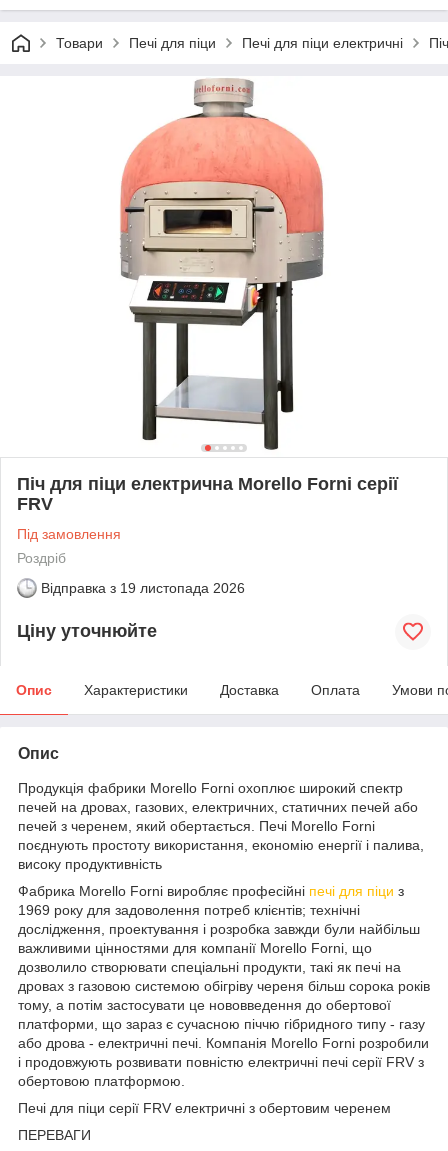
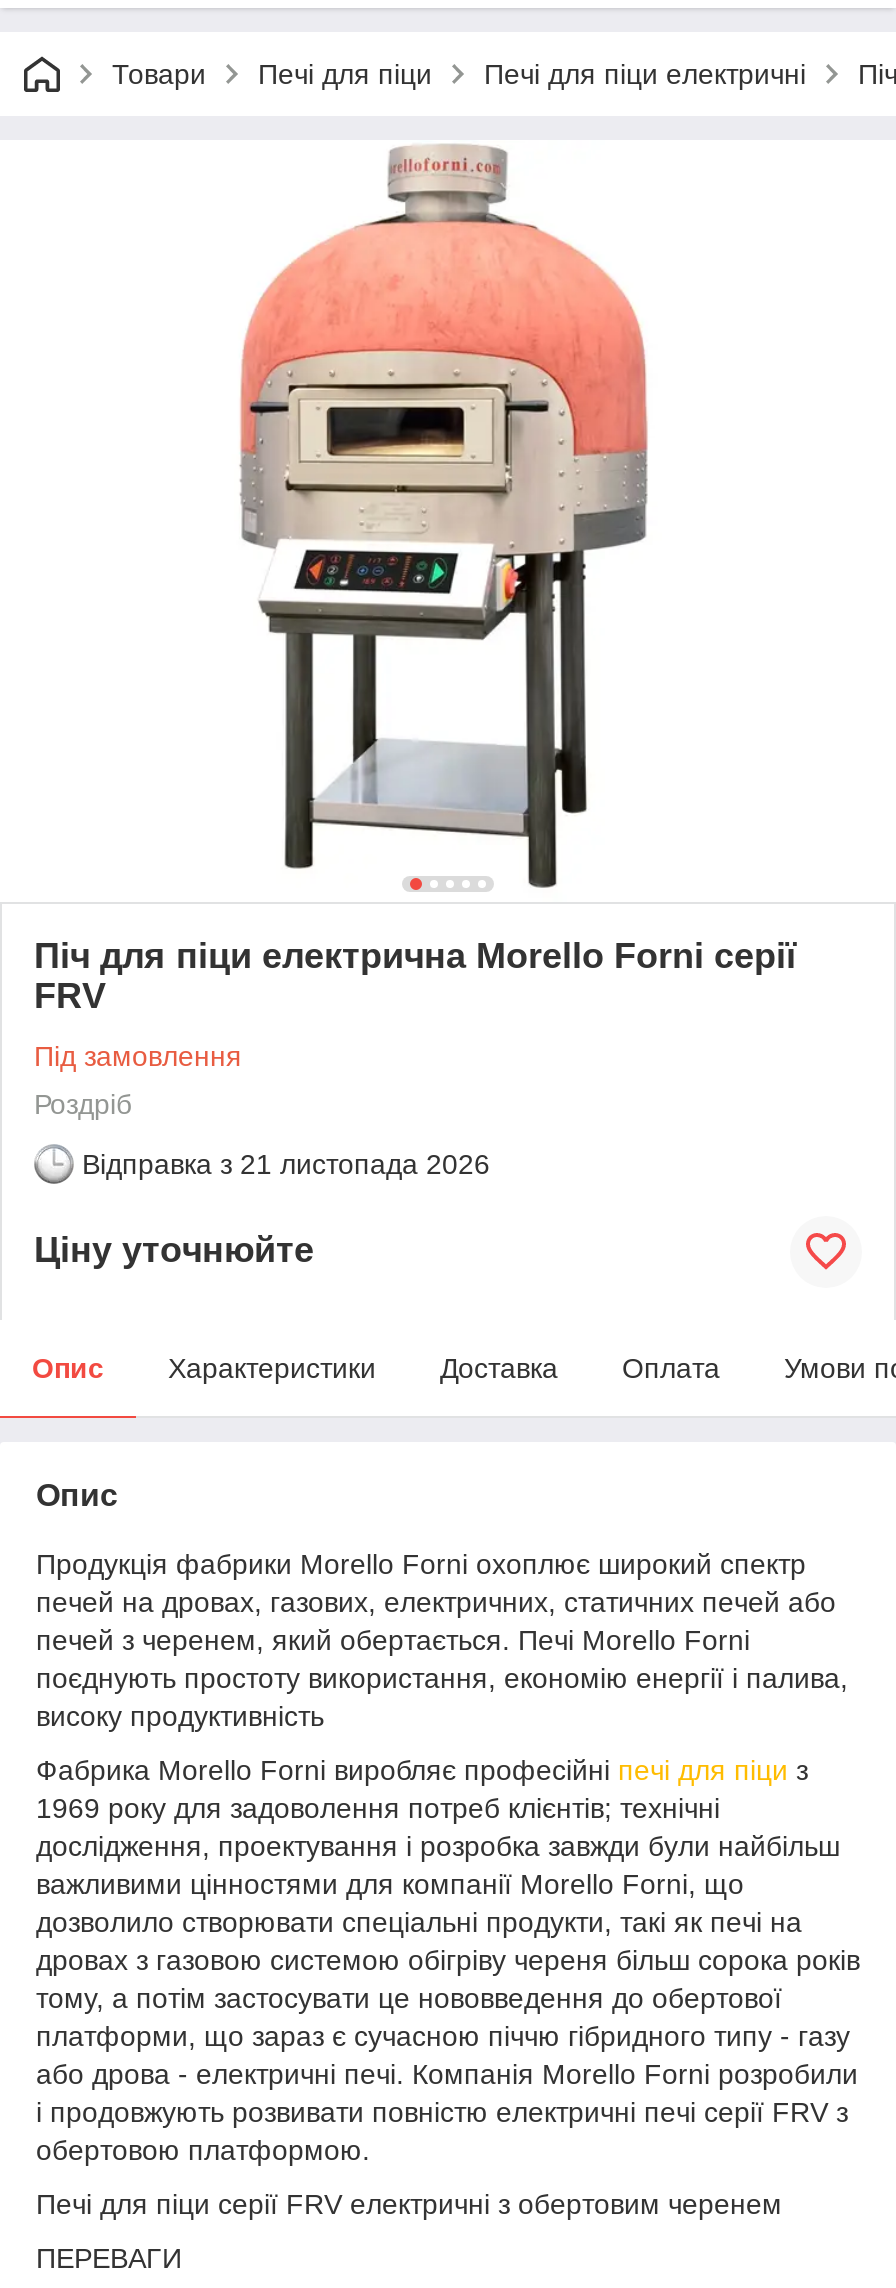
[41,580,245,596] Відправка з 19 листопада 2026 -> [82,1148,490,1180] Відправка з 21 листопада 2026

